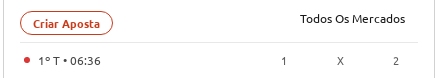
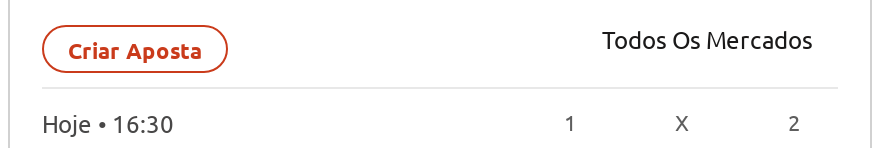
[38,52,101,68] 1º T • 06:36 -> [42,107,174,139] Hoje • 16:30

